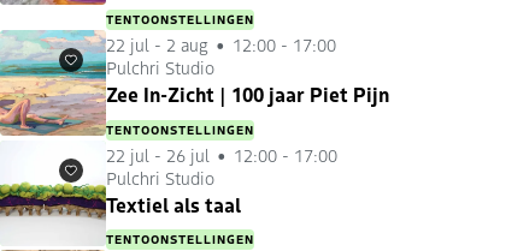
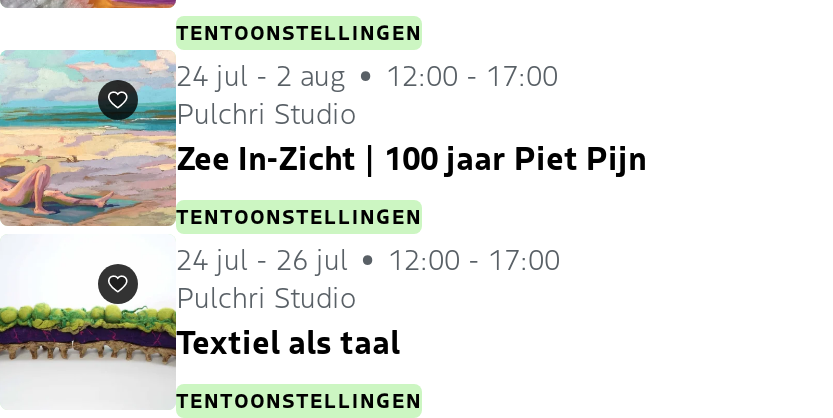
[106,32,336,56] 22 jul - 2 aug 12:00 - 17:00 -> [176,53,558,93] 24 jul - 2 aug 12:00 - 17:00
[106,142,337,166] 22 jul - 26 jul 12:00 - 17:00 -> [176,237,560,277] 24 jul - 26 jul 12:00 - 17:00

